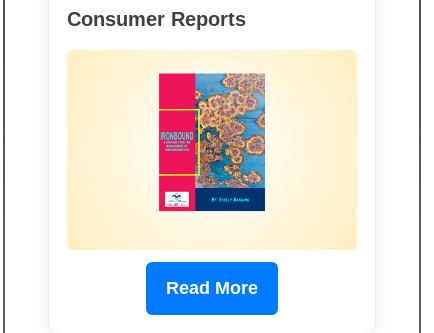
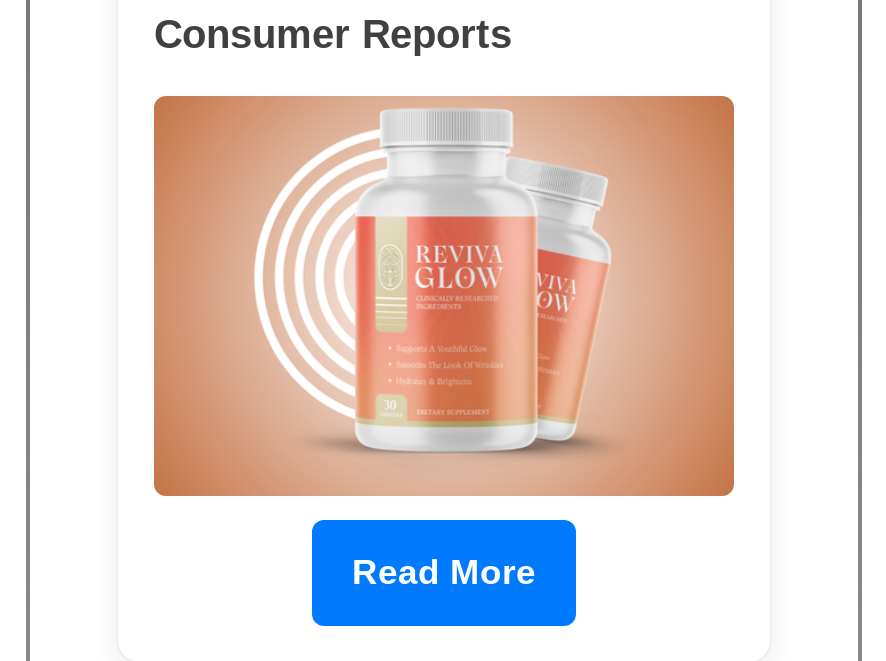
[68,51,356,250] [image] -> [154,95,734,497] [image]

